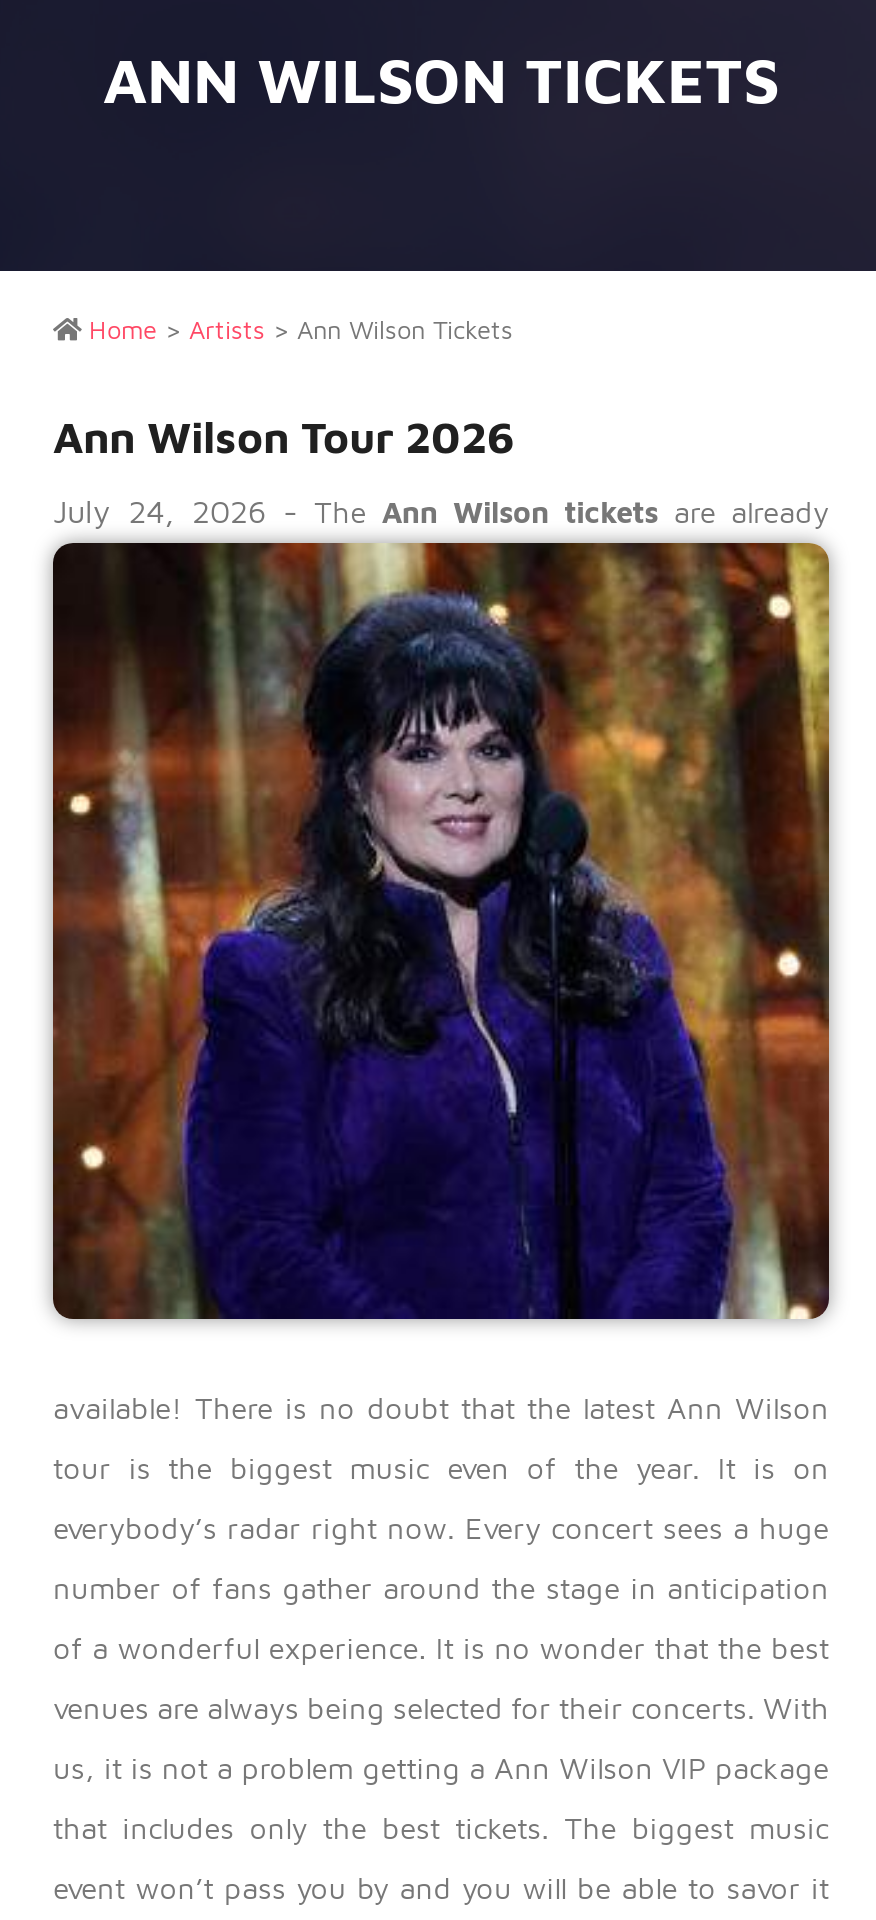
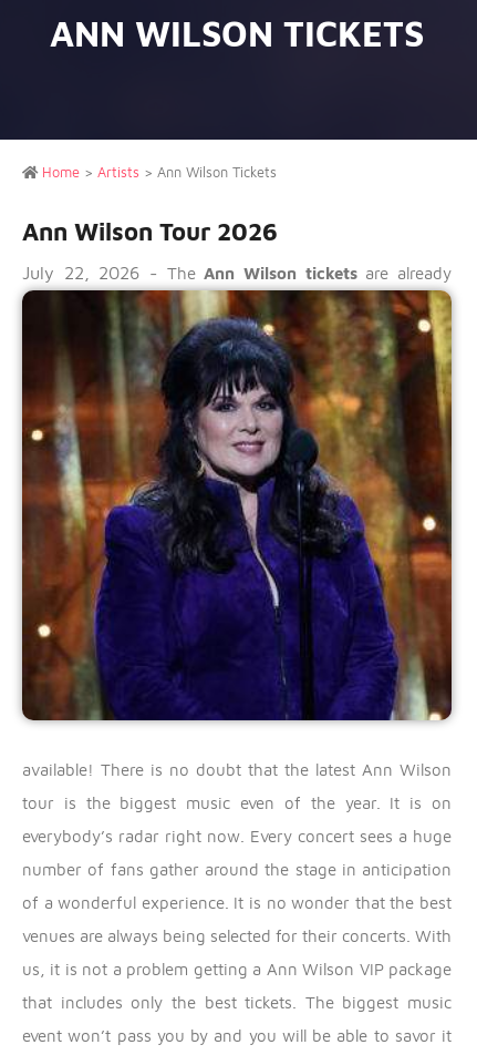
[53,493,829,529] July 24, 2026 - The Ann Wilson tickets are already -> [22,263,452,283] July 22, 2026 - The Ann Wilson tickets are already

